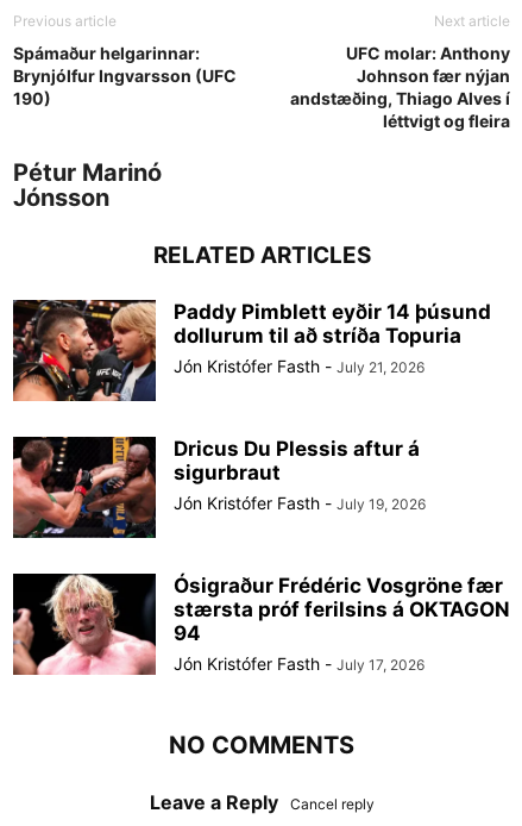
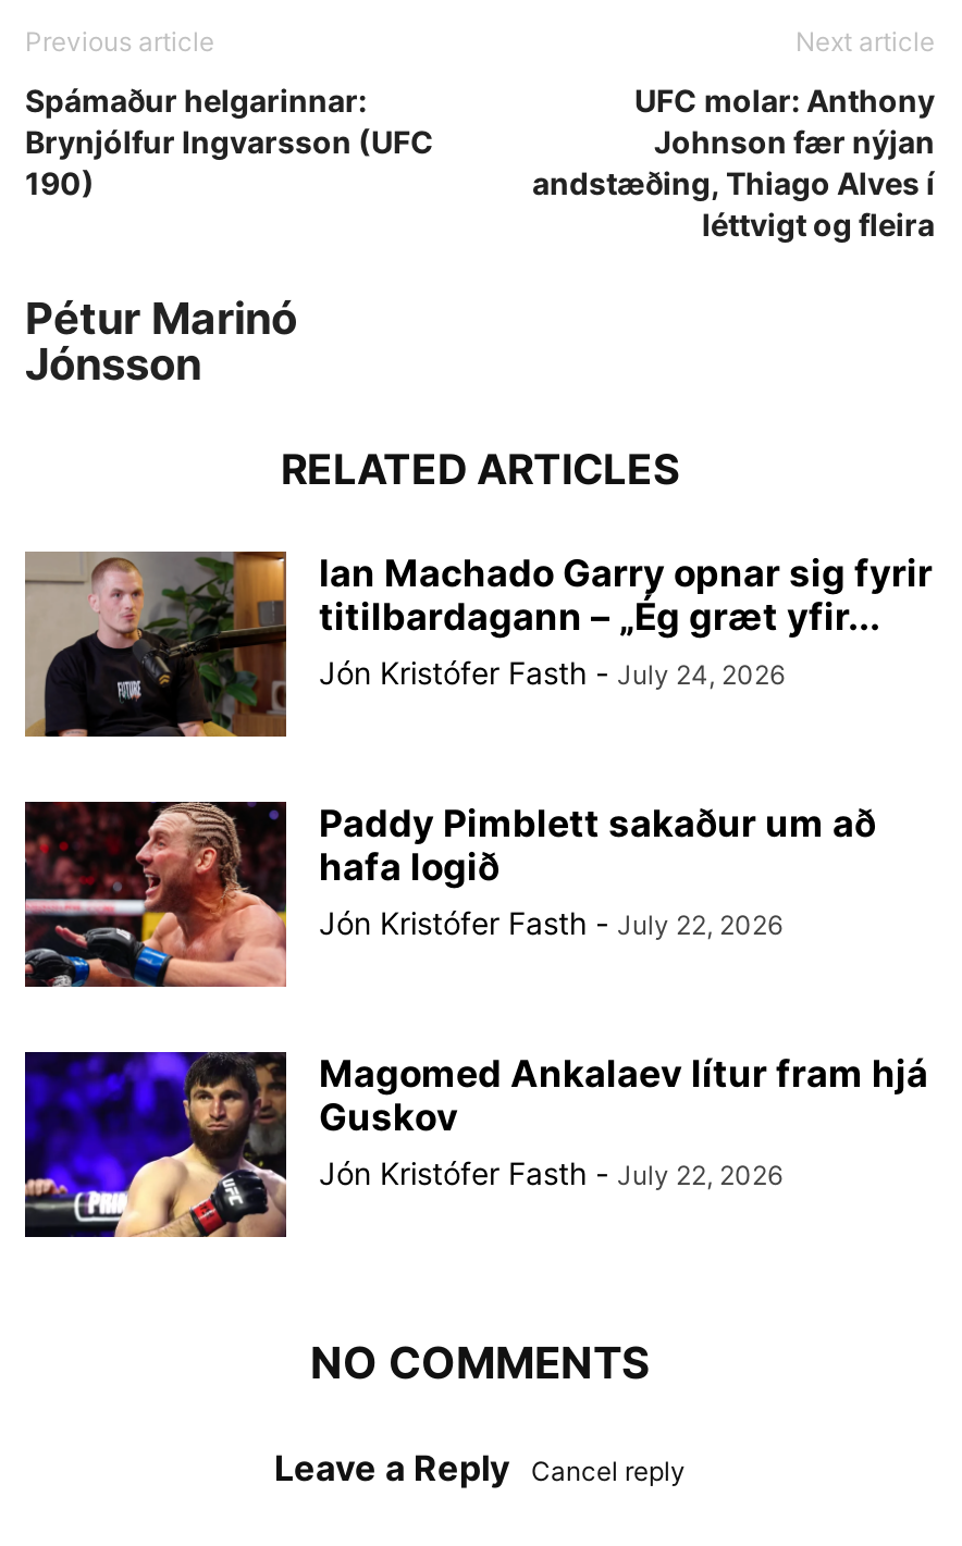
[13,300,491,402] [image] | Paddy Pimblett eyðir 14 þúsund | dollurum til að stríða Topuria | Jón Kristófer Fasth - July 21, 2026 -> [25,551,933,739] [image] | Ian Machado Garry opnar sig fyrir | titilbardagann – „Ég græt yfir... | Jón Kristófer Fasth - July 24, 2026
[12,436,426,539] [image] | Dricus Du Plessis aftur á | sigurbraut | Jón Kristófer Fasth - July 19, 2026 -> [23,800,876,989] [image] | Paddy Pimblett sakaður um að | hafa logið | Jón Kristófer Fasth - July 22, 2026
[12,572,510,676] [image] | Ósigraður Frédéric Vosgröne fær | stærsta próf ferilsins á OKTAGON | 94 | Jón Kristófer Fasth - July 17, 2026 -> [23,1050,928,1239] [image] | Magomed Ankalaev lítur fram hjá | Guskov | Jón Kristófer Fasth - July 22, 2026

